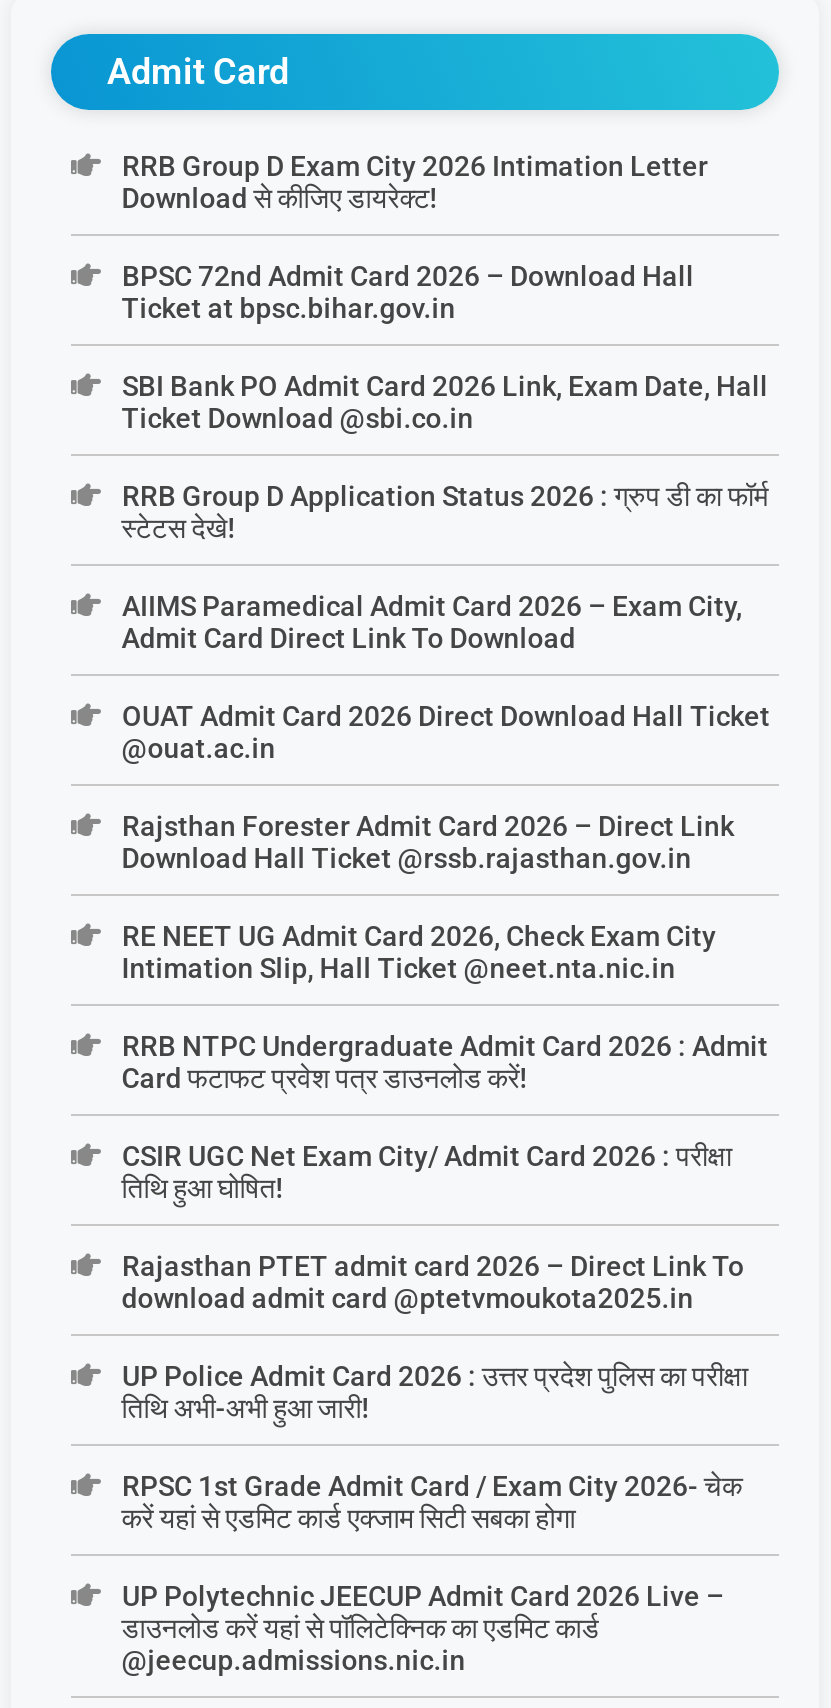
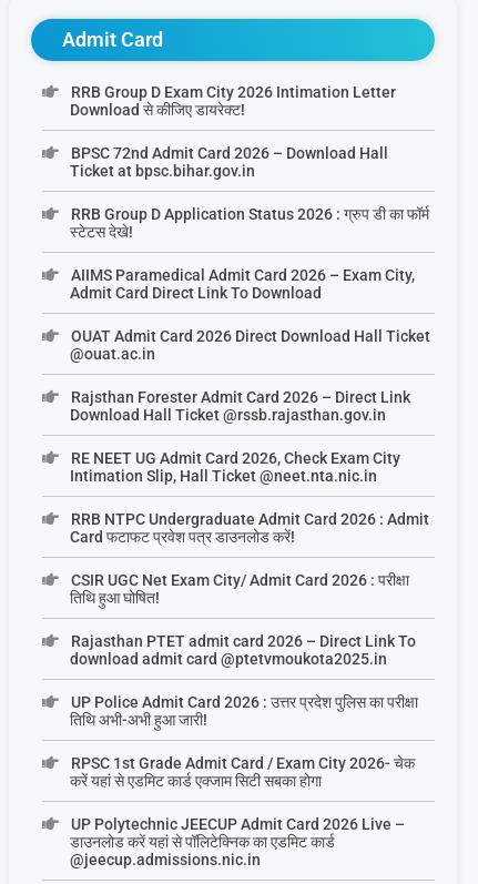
[121,370,768,434] SBI Bank PO Admit Card 2026 Link, Exam Date, Hall | Ticket Download @sbi.co.in -> none

